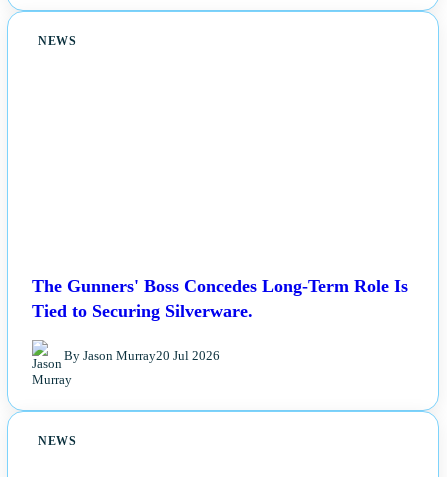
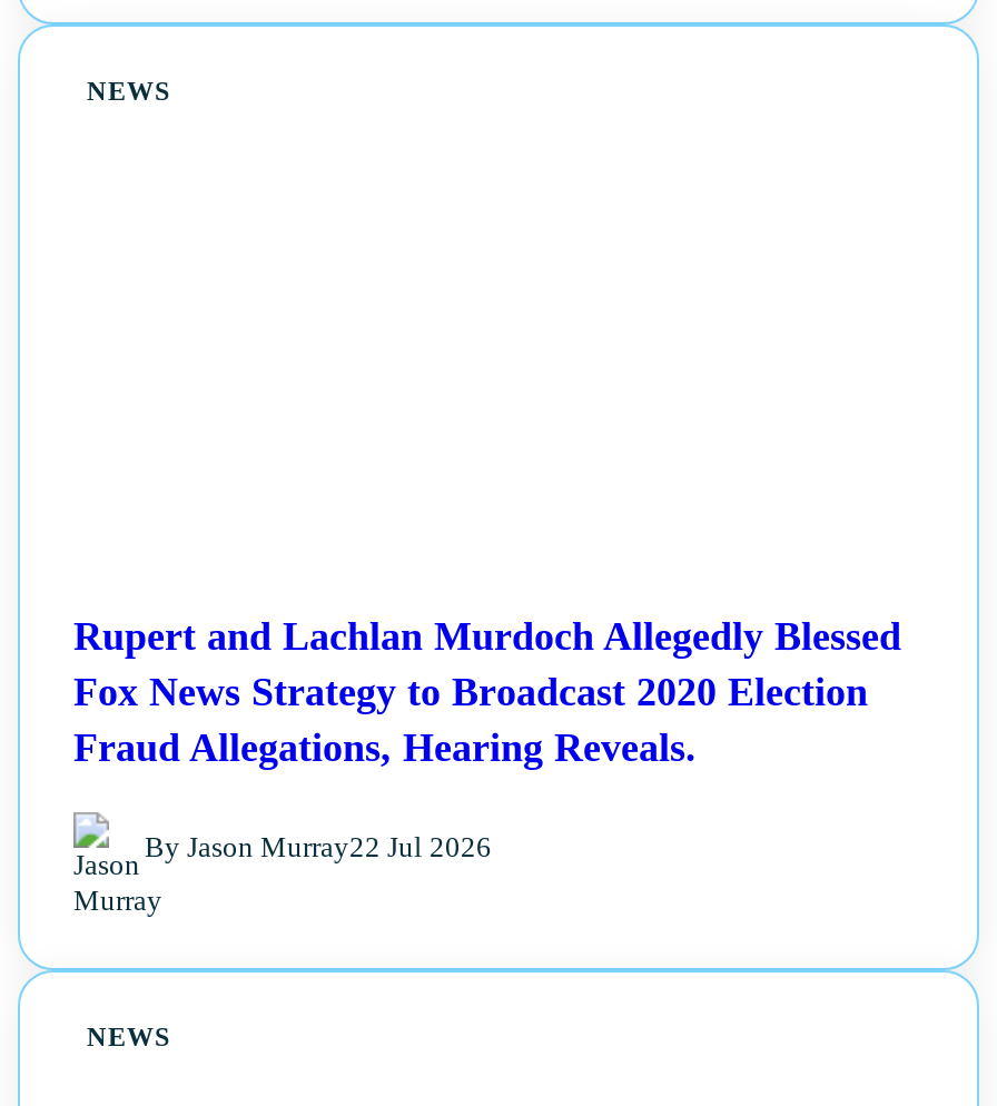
[32,276,408,321] The Gunners' Boss Concedes Long-Term Role Is | Tied to Securing Silverware. -> [73,613,901,769] Rupert and Lachlan Murdoch Allegedly Blessed | Fox News Strategy to Broadcast 2020 Election | Fraud Allegations, Hearing Reveals.
[64,348,220,363] By Jason Murray20 Jul 2026 -> [145,829,492,863] By Jason Murray22 Jul 2026

